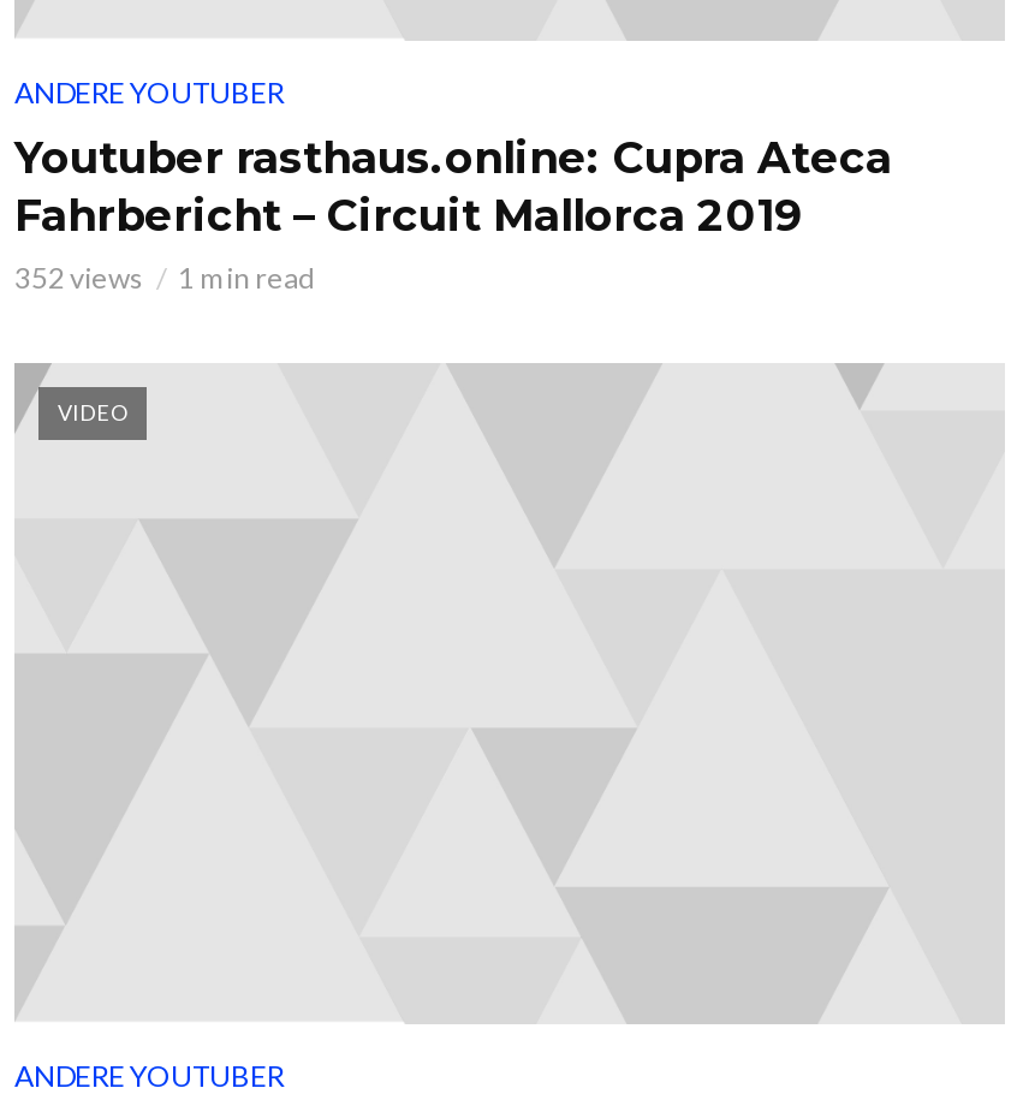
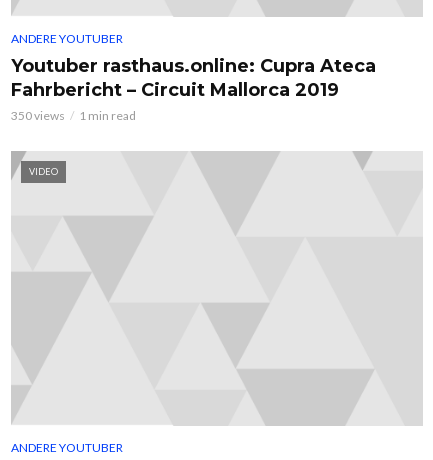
[14,260,315,296] 352 views 1 min read -> [11,108,136,123] 350 views 1 min read

